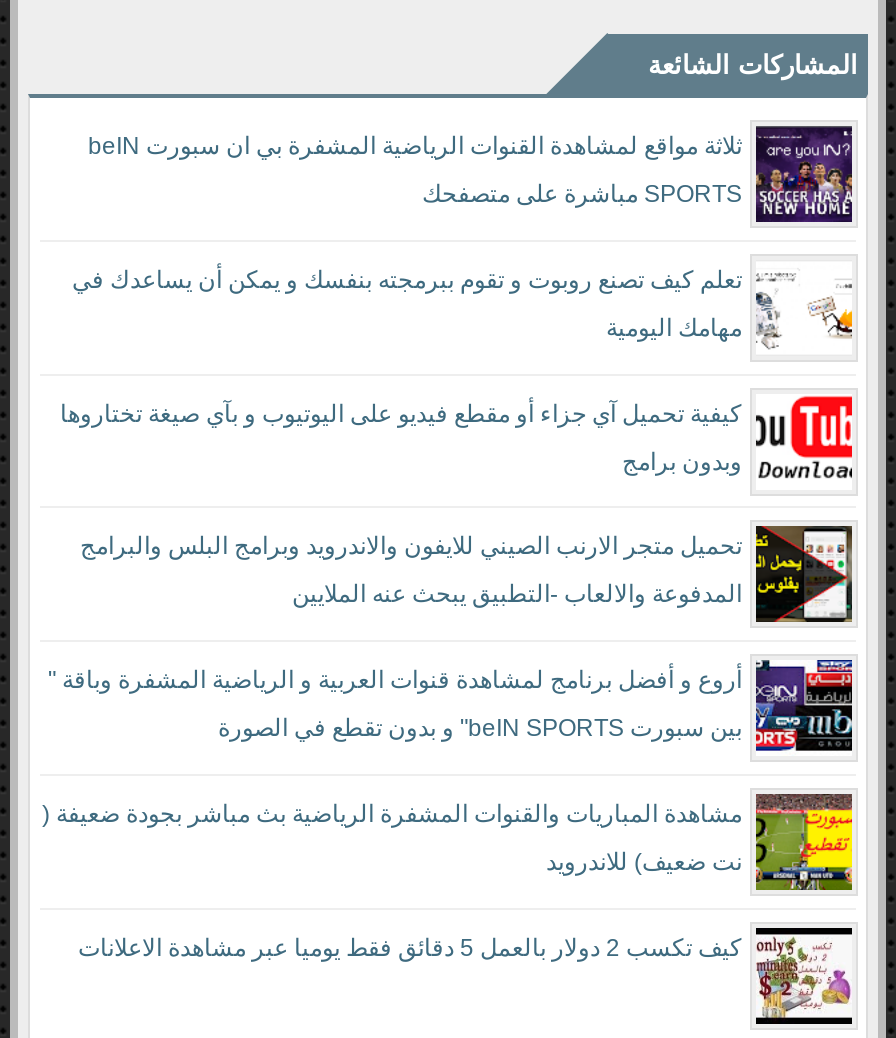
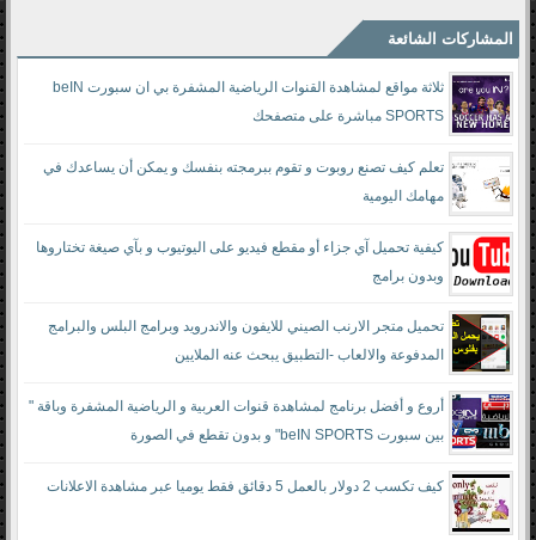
[42,792,854,892] [image] | مشاهدة المباريات والقنوات المشفرة الرياضية بث مباشر بجودة ضعيفة ( | نت ضعيف) للاندرويد -> none

